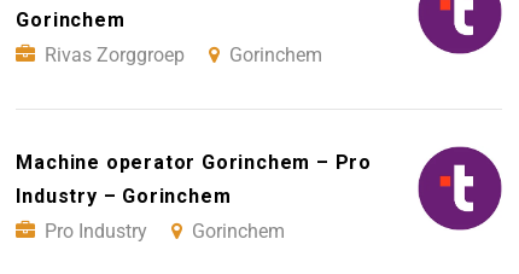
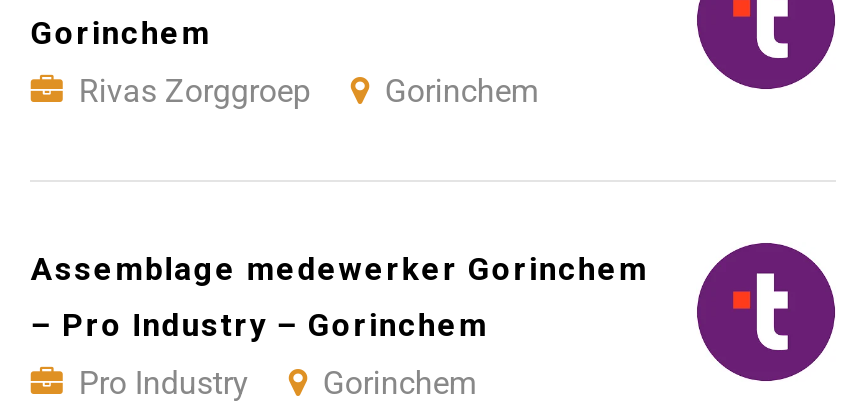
[16,150,372,173] Machine operator Gorinchem – Pro -> [31,249,648,287] Assemblage medewerker Gorinchem
[16,184,231,207] Industry – Gorinchem -> [31,305,488,343] – Pro Industry – Gorinchem

